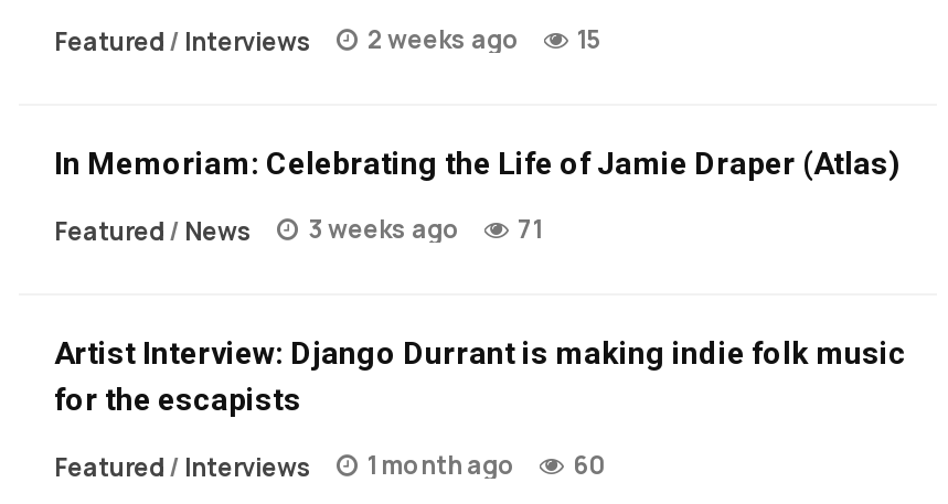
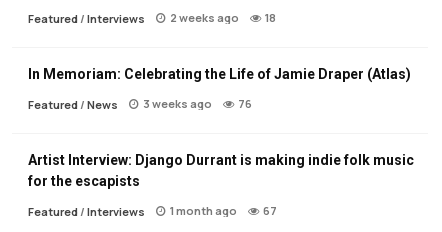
[54,23,601,58] Featured / Interviews 2 weeks ago 15 -> [28,10,276,26] Featured / Interviews 2 weeks ago 18
[54,212,542,248] Featured / News 3 weeks ago 71 -> [28,96,252,112] Featured / News 3 weeks ago 76
[54,448,604,484] Featured / Interviews 1 month ago 60 -> [28,203,277,219] Featured / Interviews 1 month ago 67

